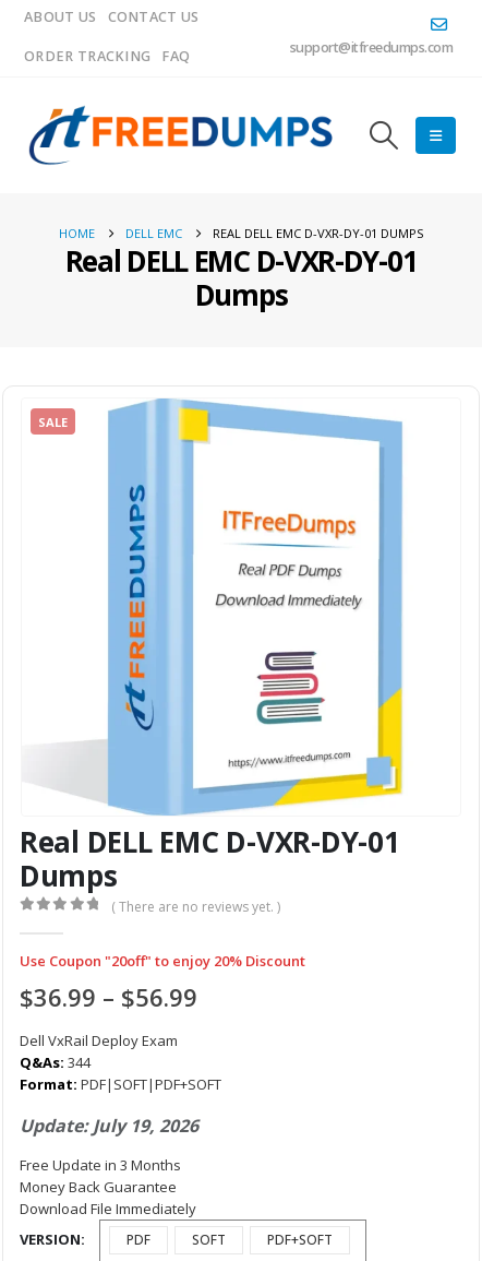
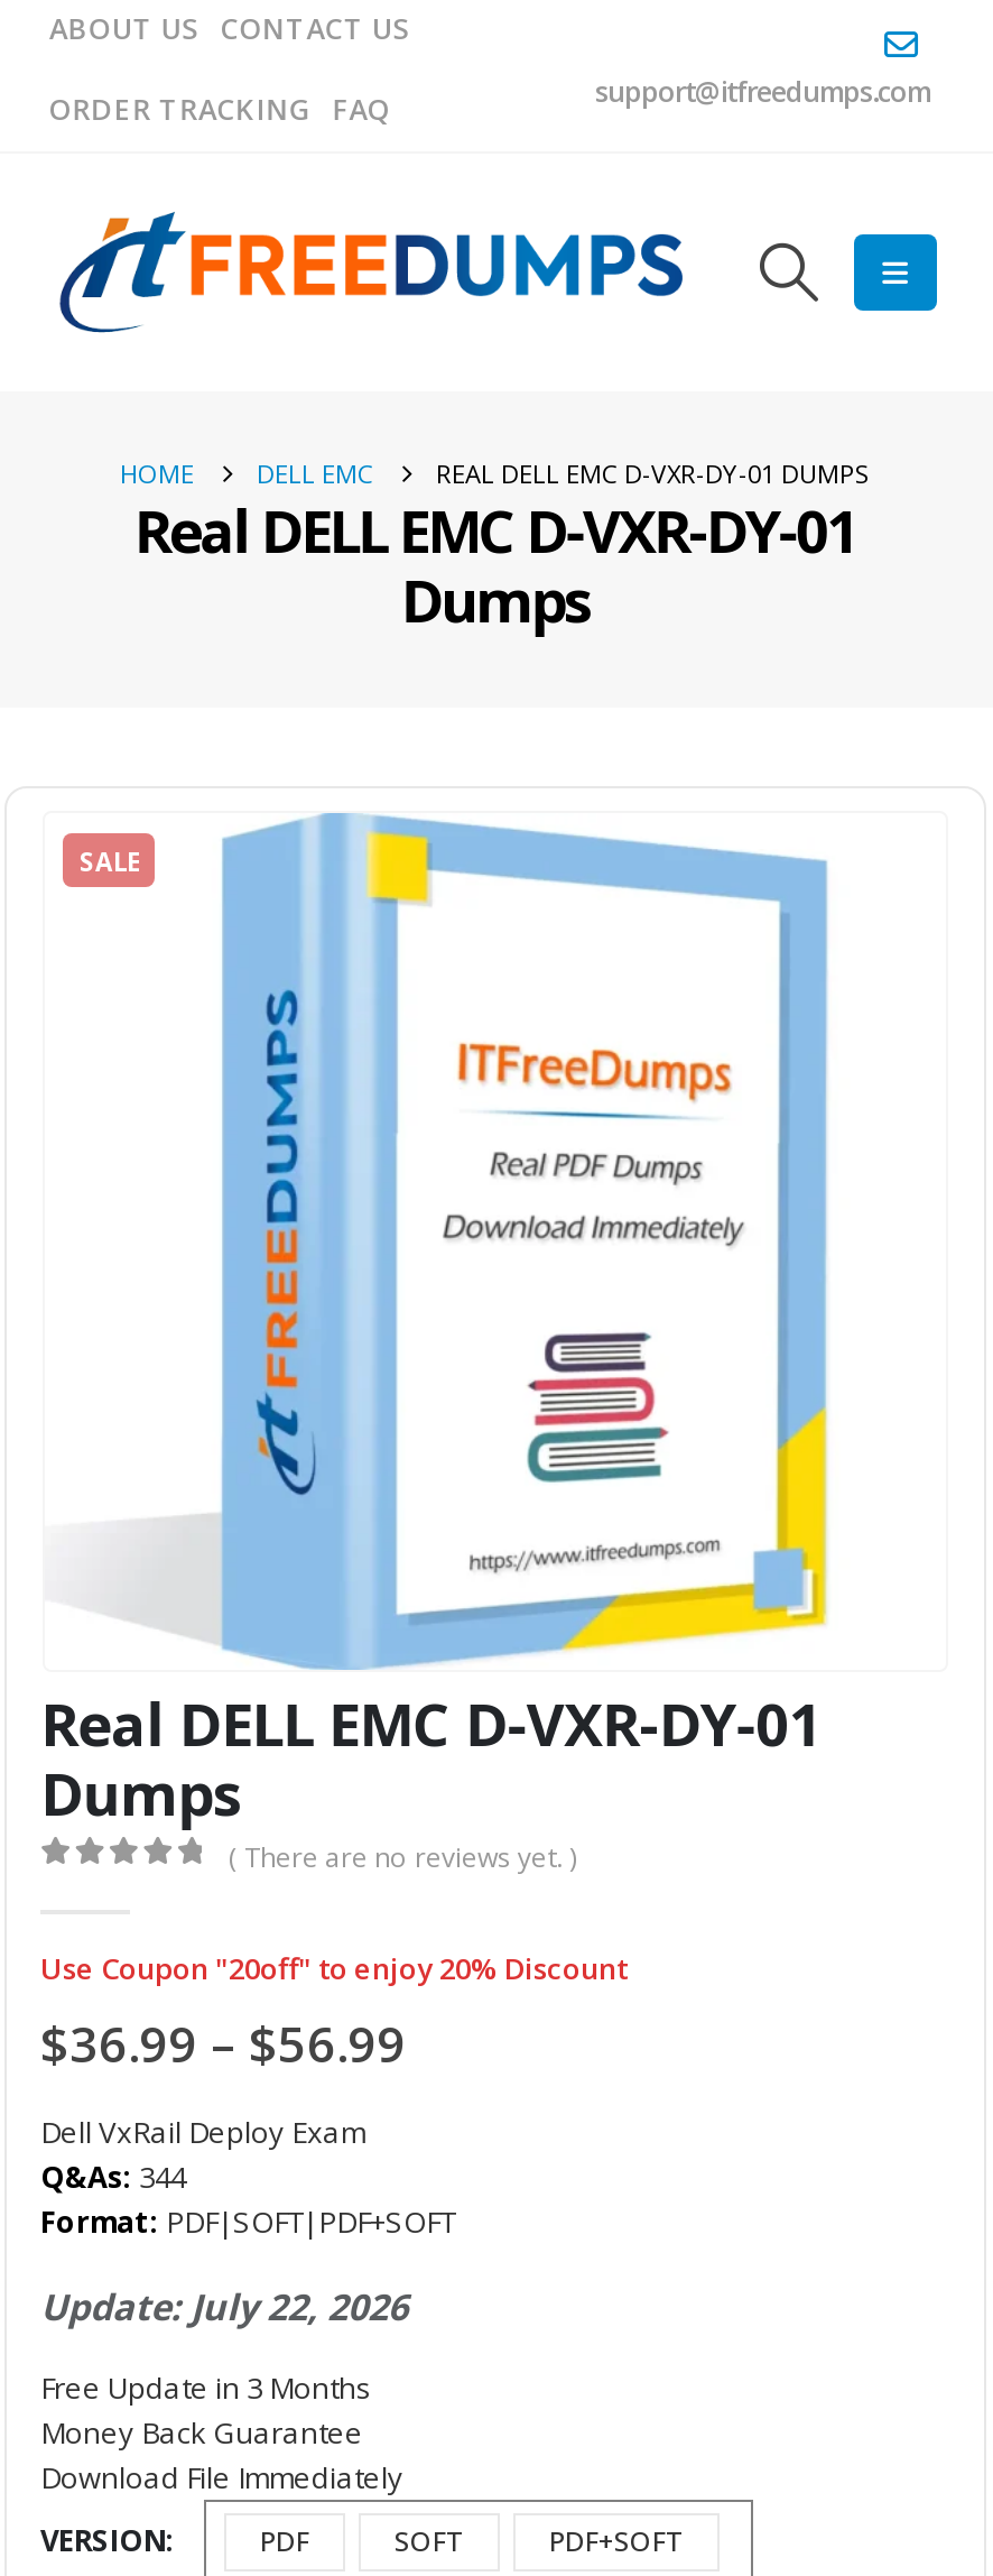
[20,1114,198,1138] Update: July 19, 2026 -> [40,2283,408,2332] Update: July 22, 2026

